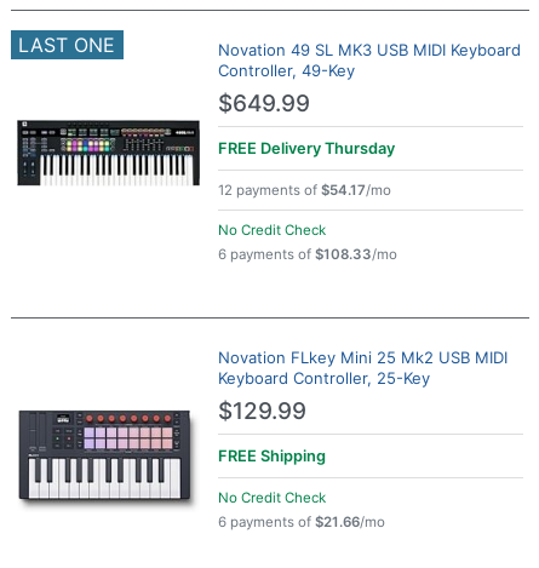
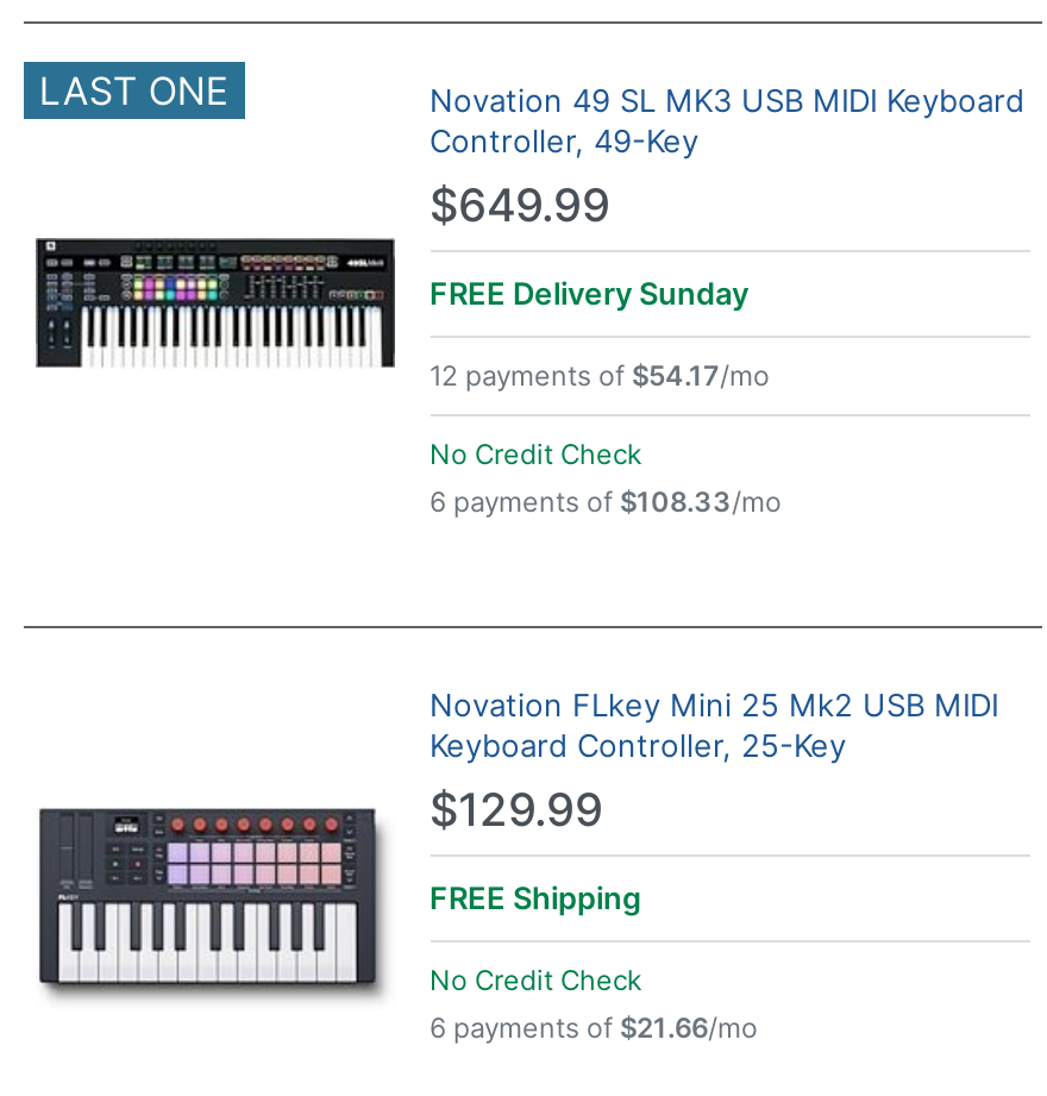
[217,139,394,157] FREE Delivery Thursday -> [430,275,748,311] FREE Delivery Sunday

